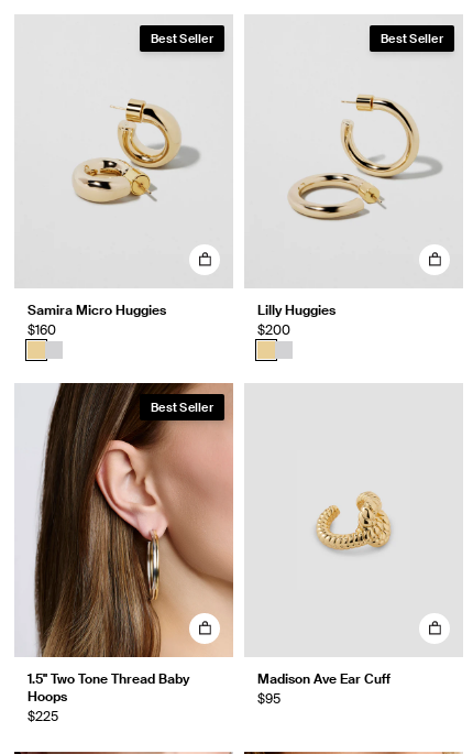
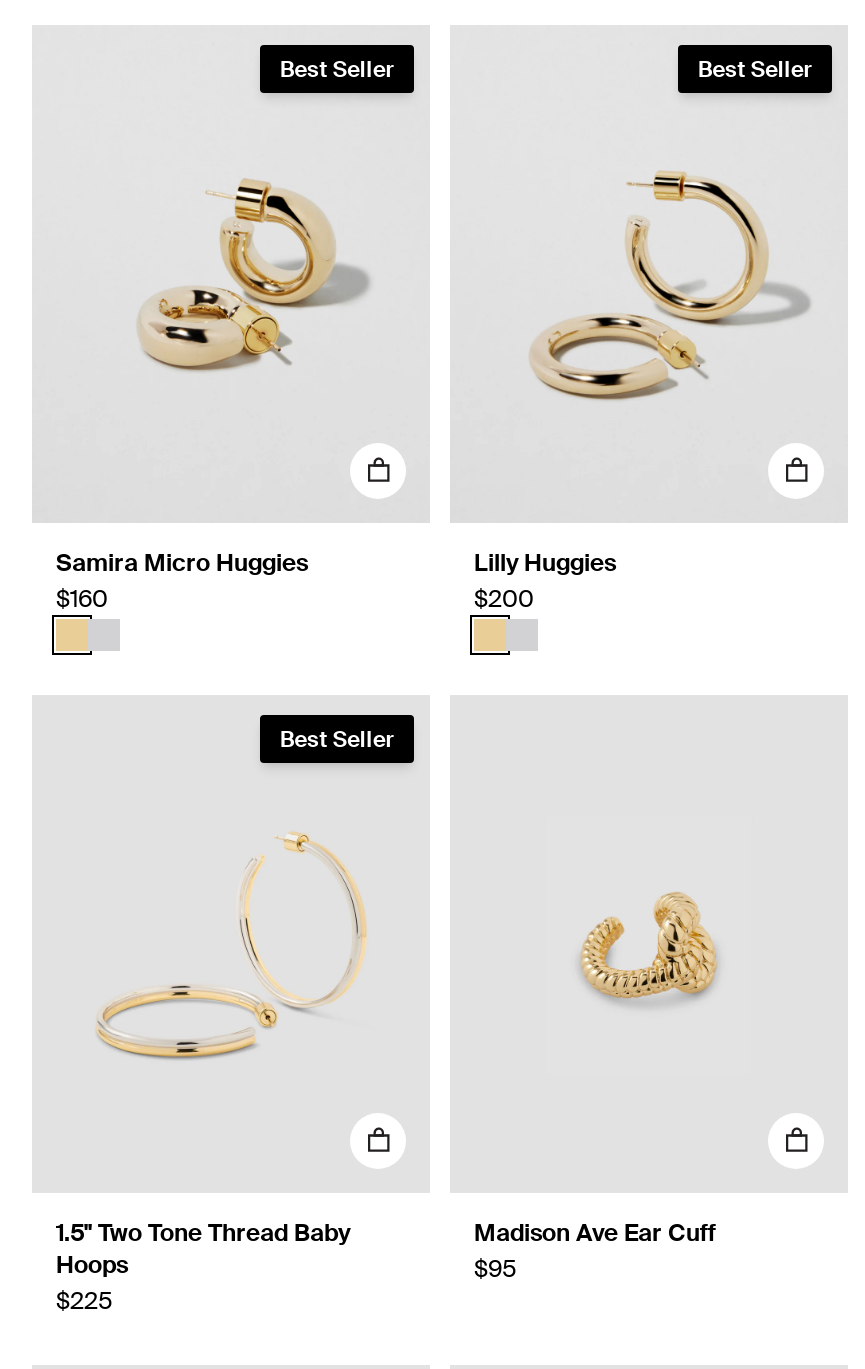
[33,382,234,658] [image] -> [68,695,430,1193] [image]

